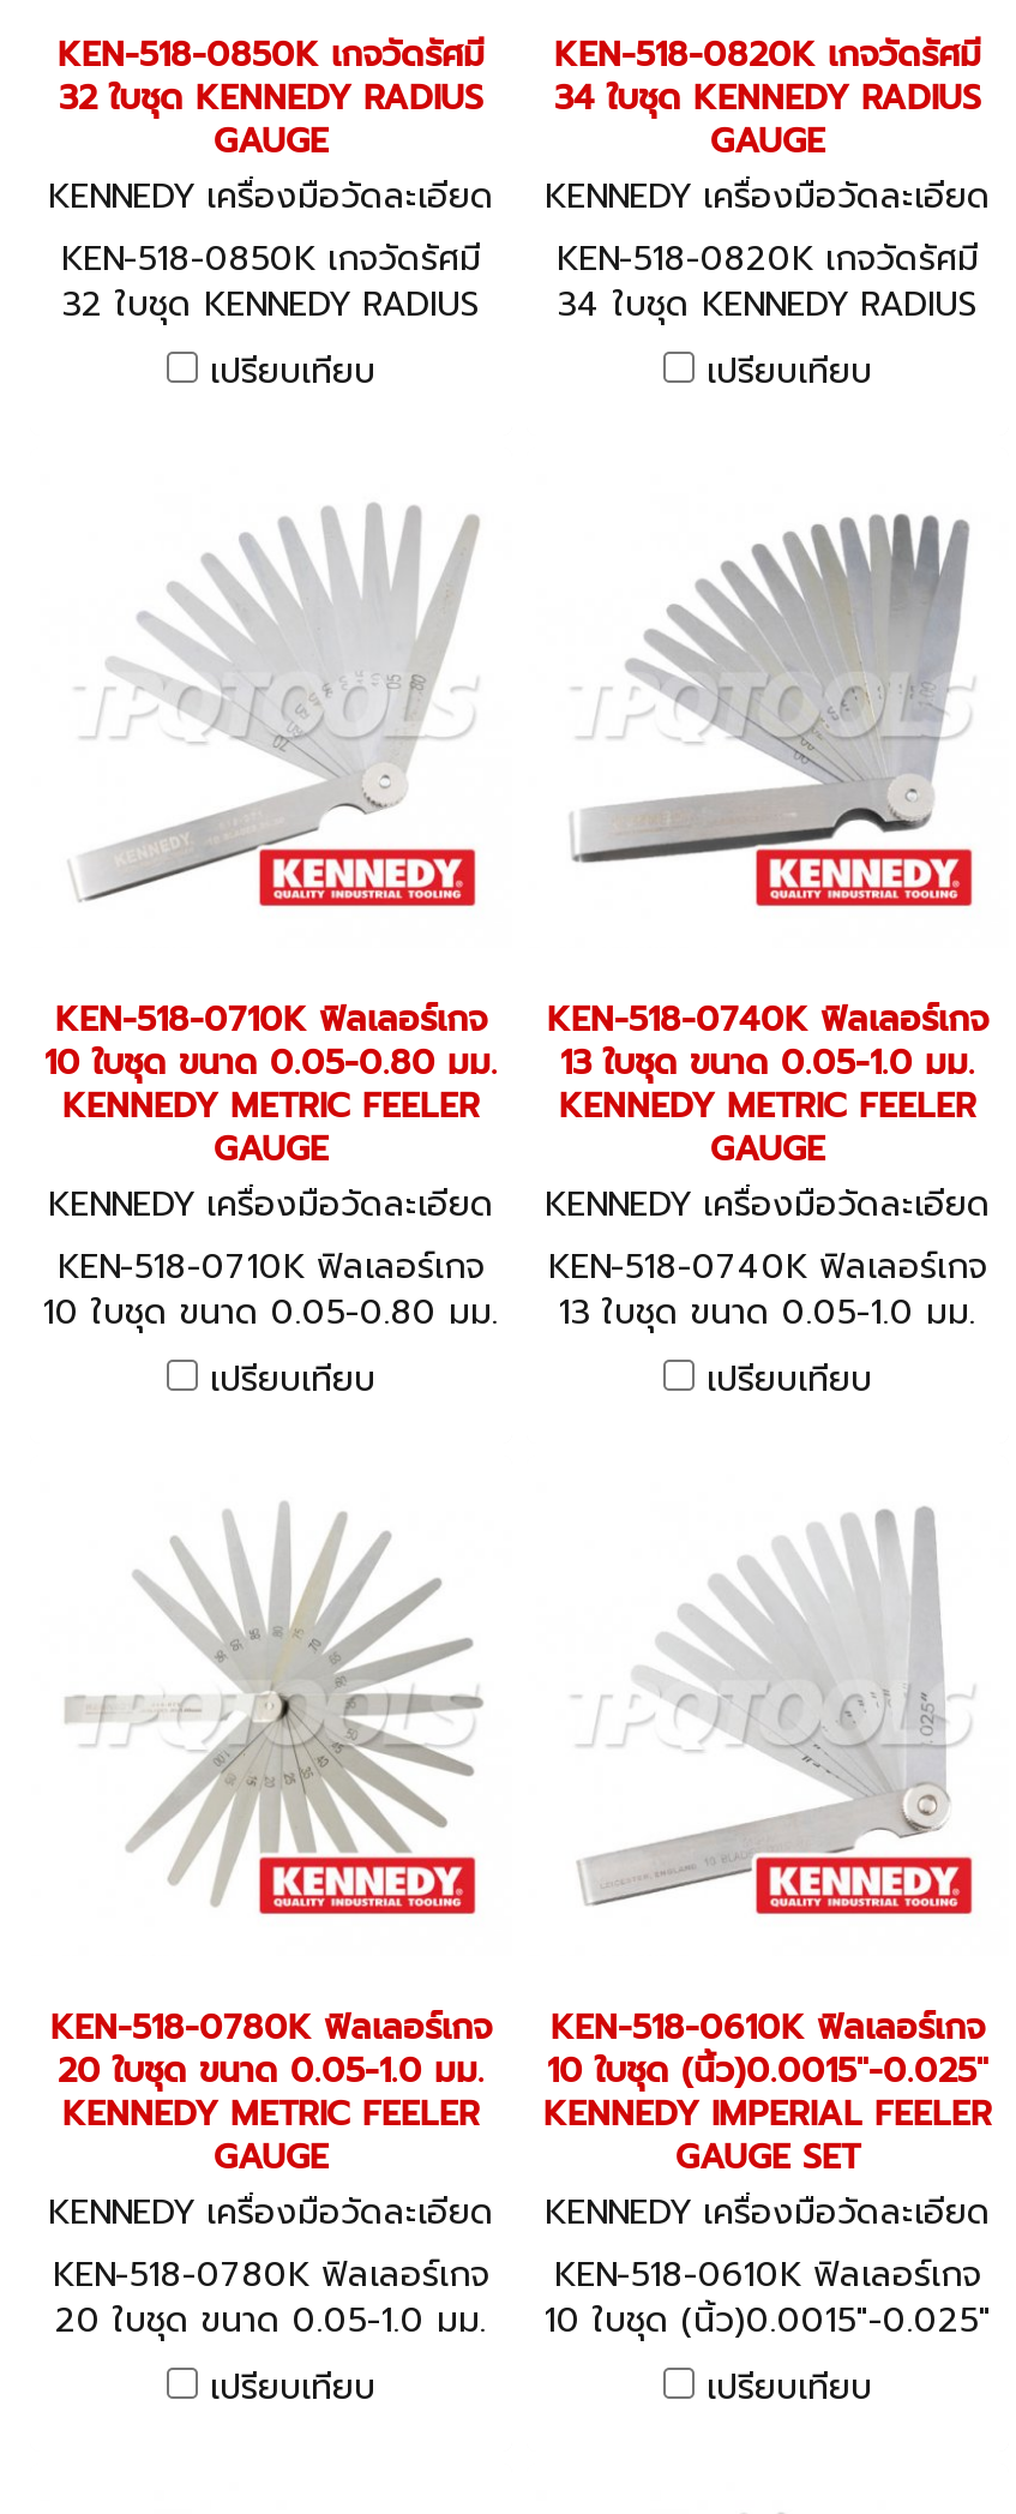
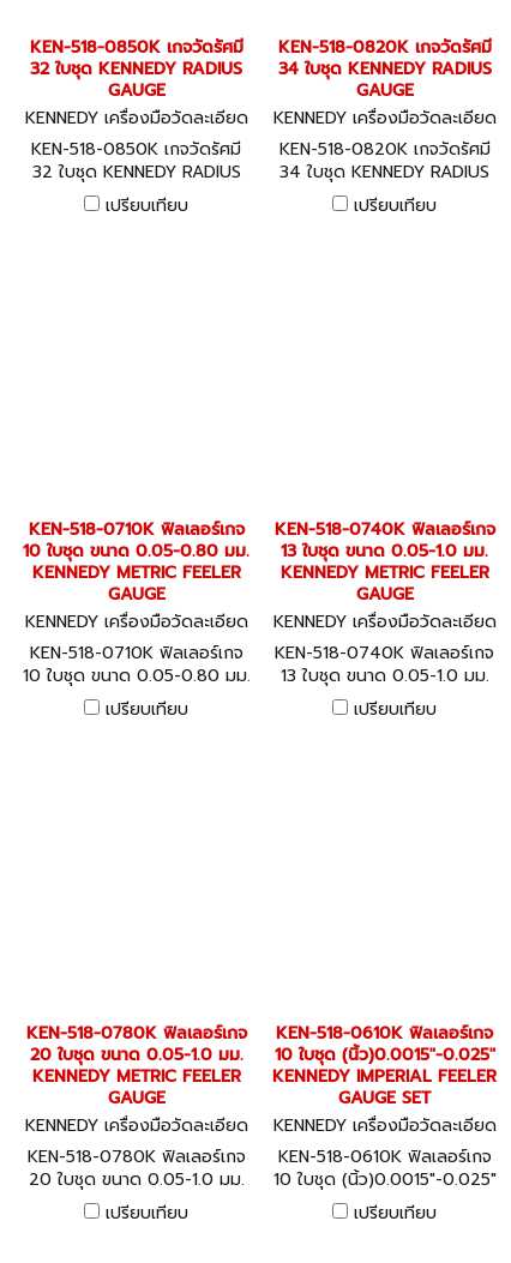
[73,503,481,908] [image] -> none
[570,512,975,908] [image] -> none
[64,1501,483,1916] [image] -> none
[577,1506,975,1916] [image] -> none

